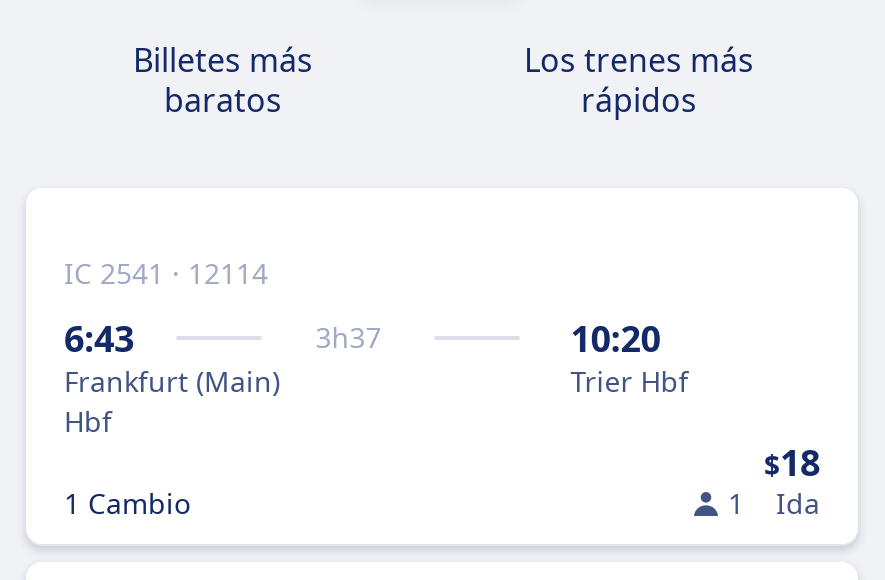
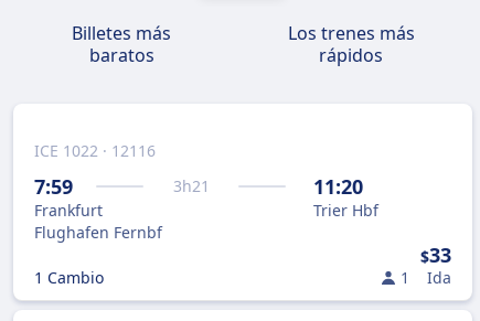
[64,254,268,292] IC 2541 · 12114 -> [34,140,156,161] ICE 1022 · 12116
[64,314,381,440] 6:43 | 3h37 | Frankfurt (Main) | Hbf -> [34,173,209,243] 7:59 | 3h21 | Frankfurt | Flughafen Fernbf
[571,314,661,362] 10:20 -> [314,173,363,200] 11:20
[764,438,820,486] $18 -> [420,242,451,268] $33

